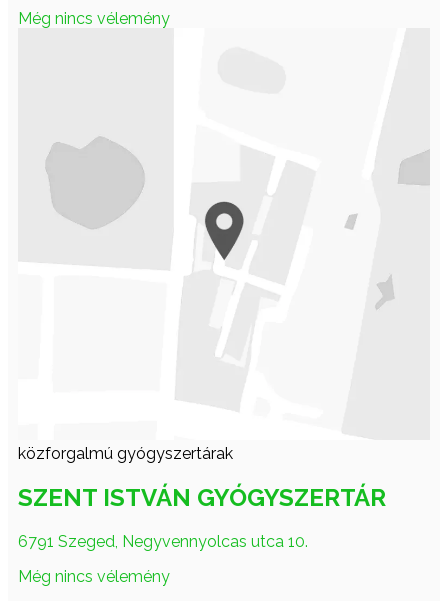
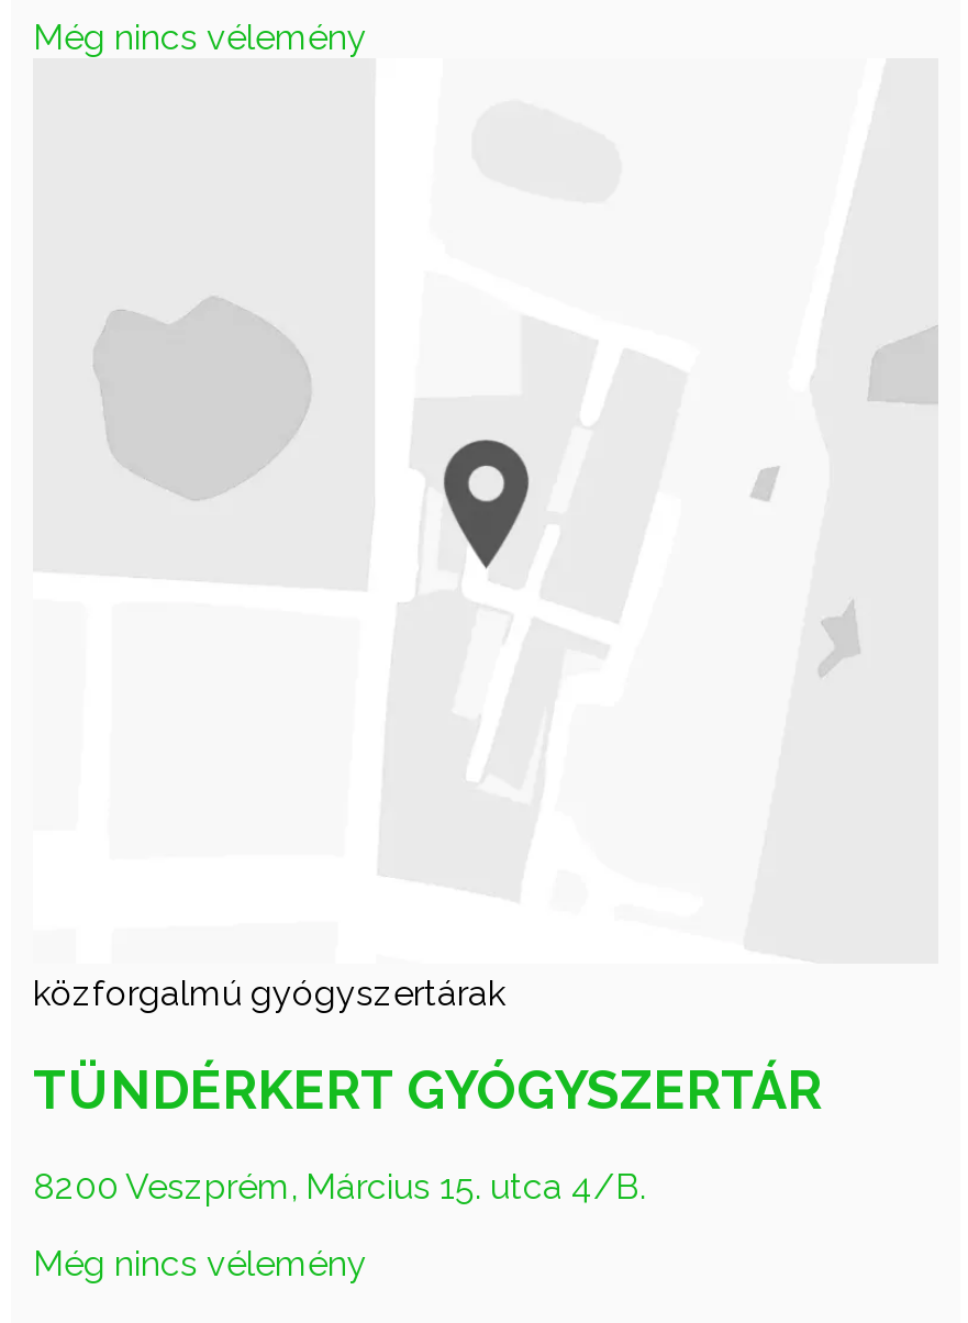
[18,483,386,512] SZENT ISTVÁN GYÓGYSZERTÁR -> [33,1059,822,1122] TÜNDÉRKERT GYÓGYSZERTÁR
[18,532,308,551] 6791 Szeged, Negyvennyolcas utca 10. -> [33,1166,646,1208] 8200 Veszprém, Március 15. utca 4/B.

